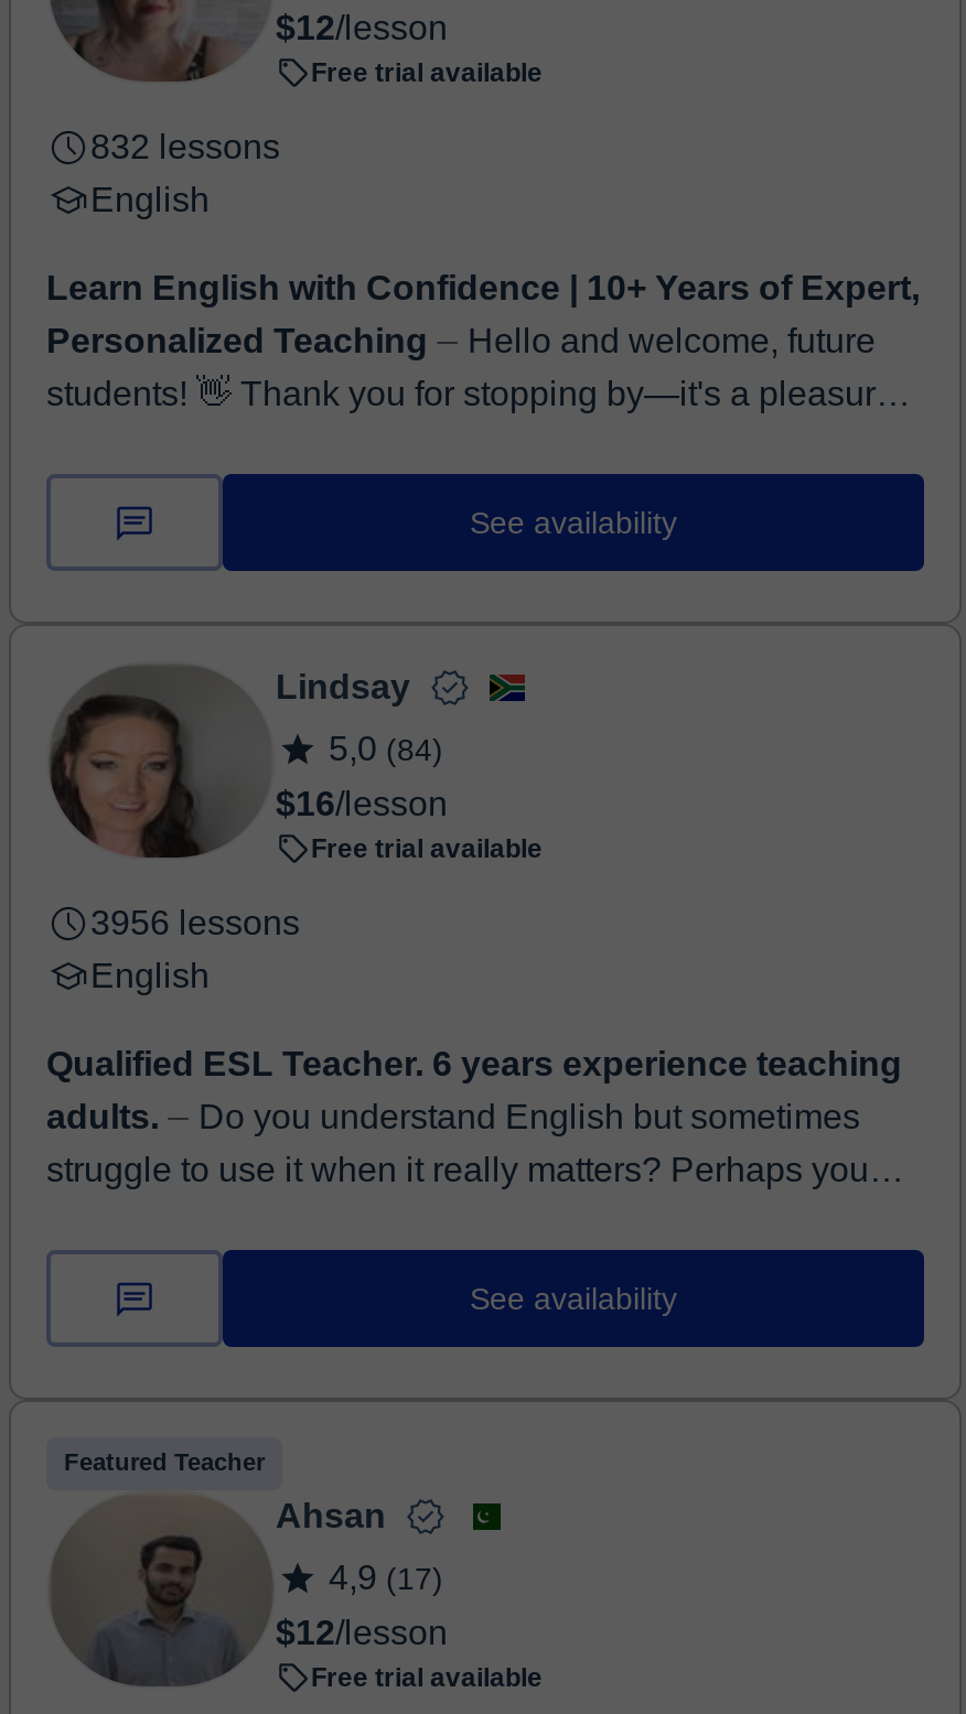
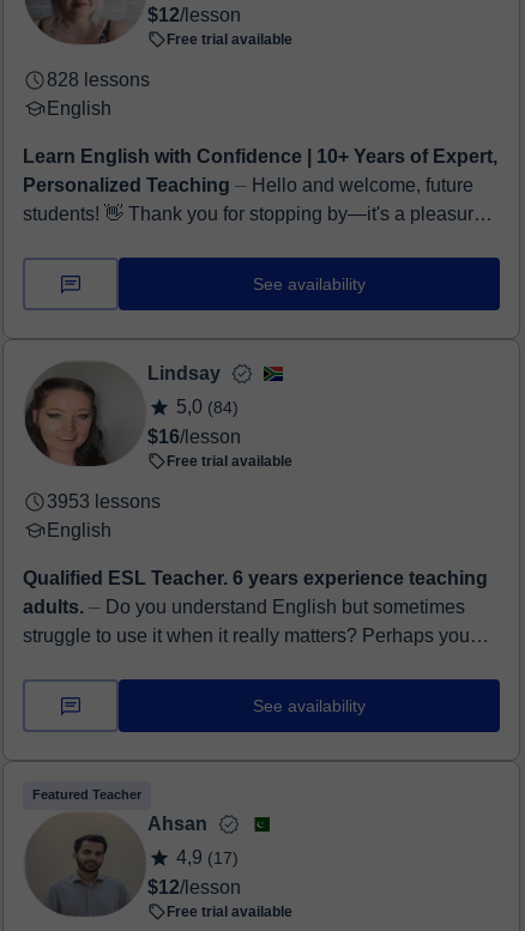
[90,128,280,165] 832 lessons -> [47,69,150,90] 828 lessons
[90,904,300,941] 3956 lessons -> [47,491,161,512] 3953 lessons

